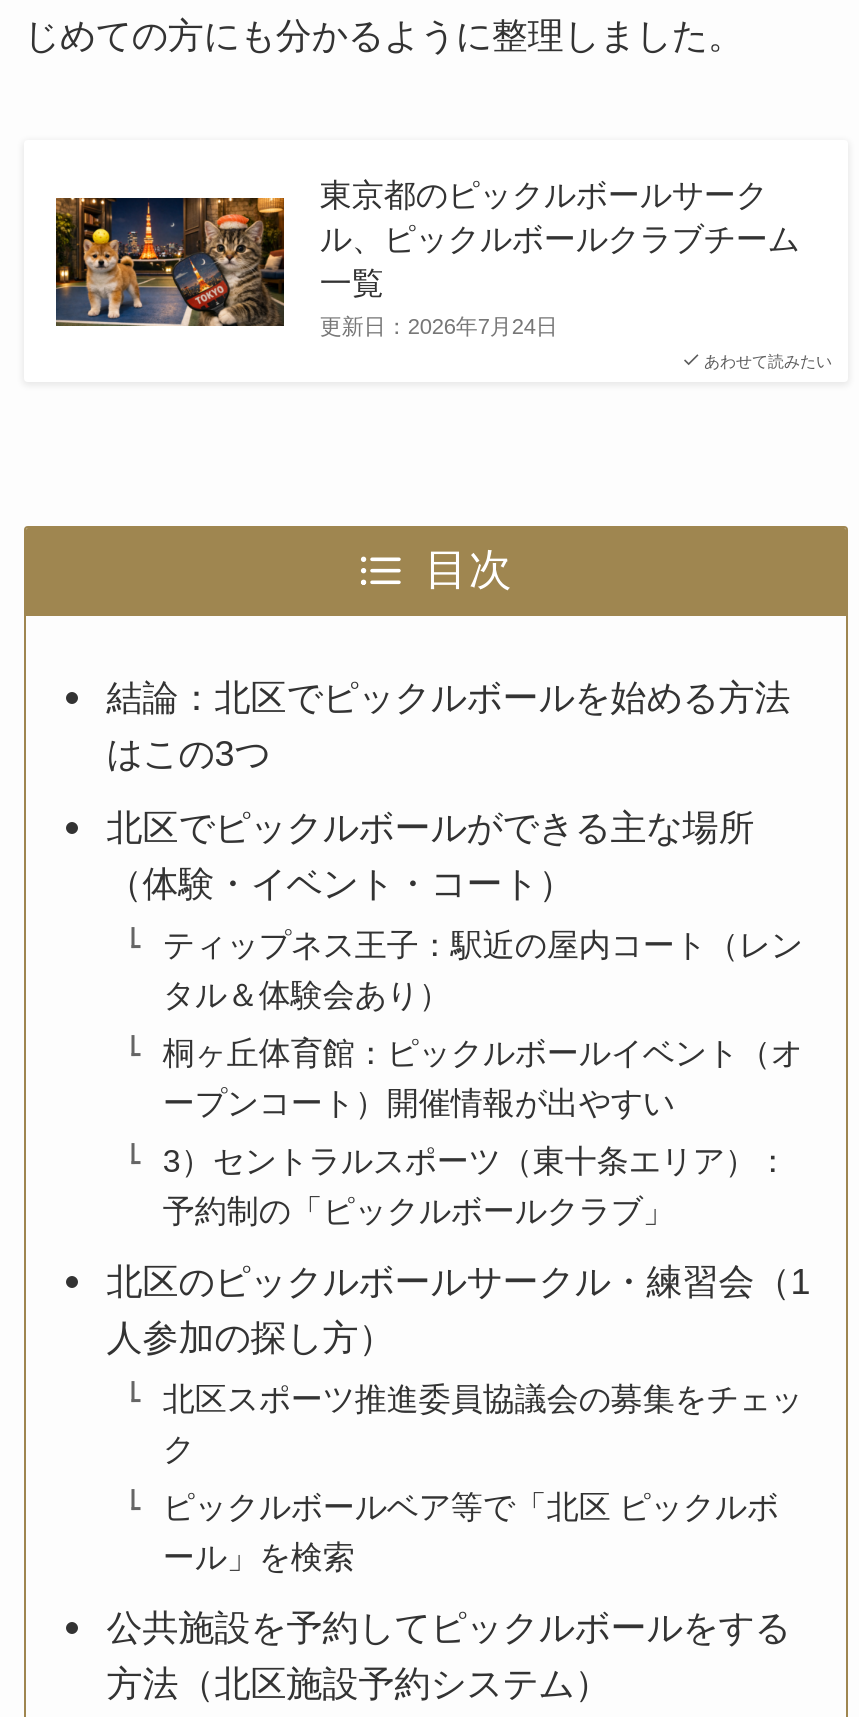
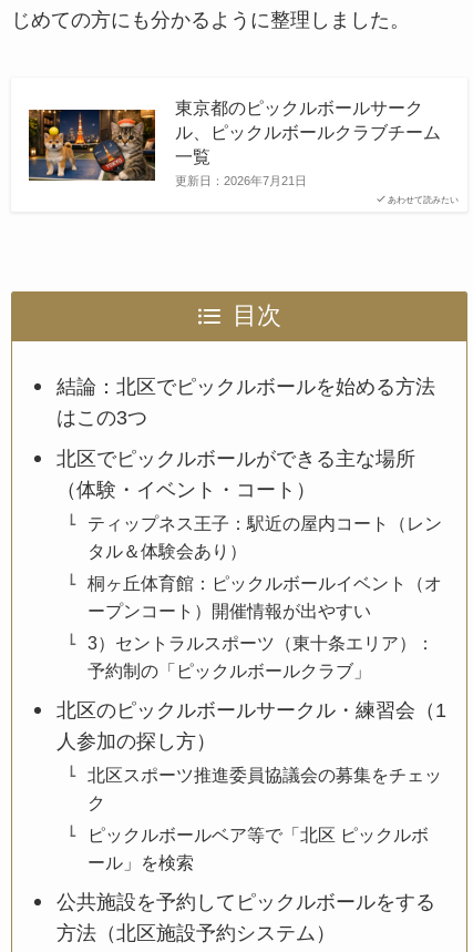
[320,314,558,338] 更新日：2026年7月24日 -> [175,174,307,188] 更新日：2026年7月21日

